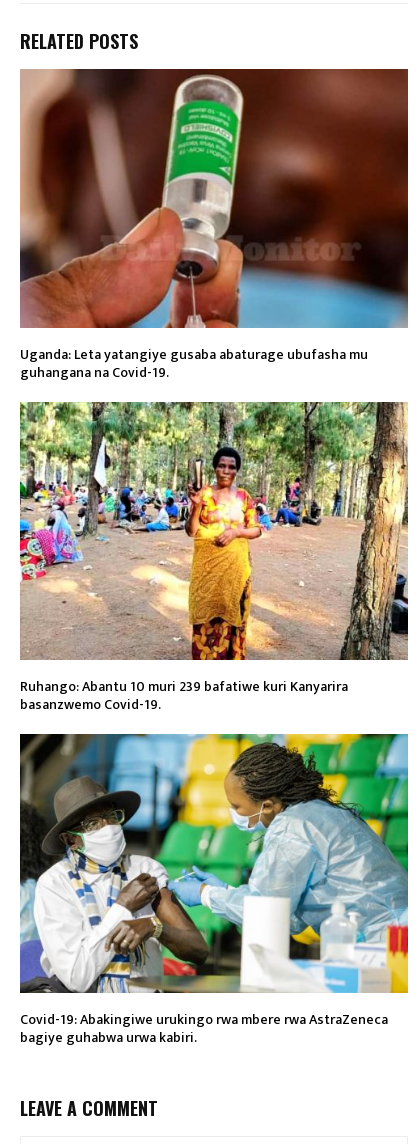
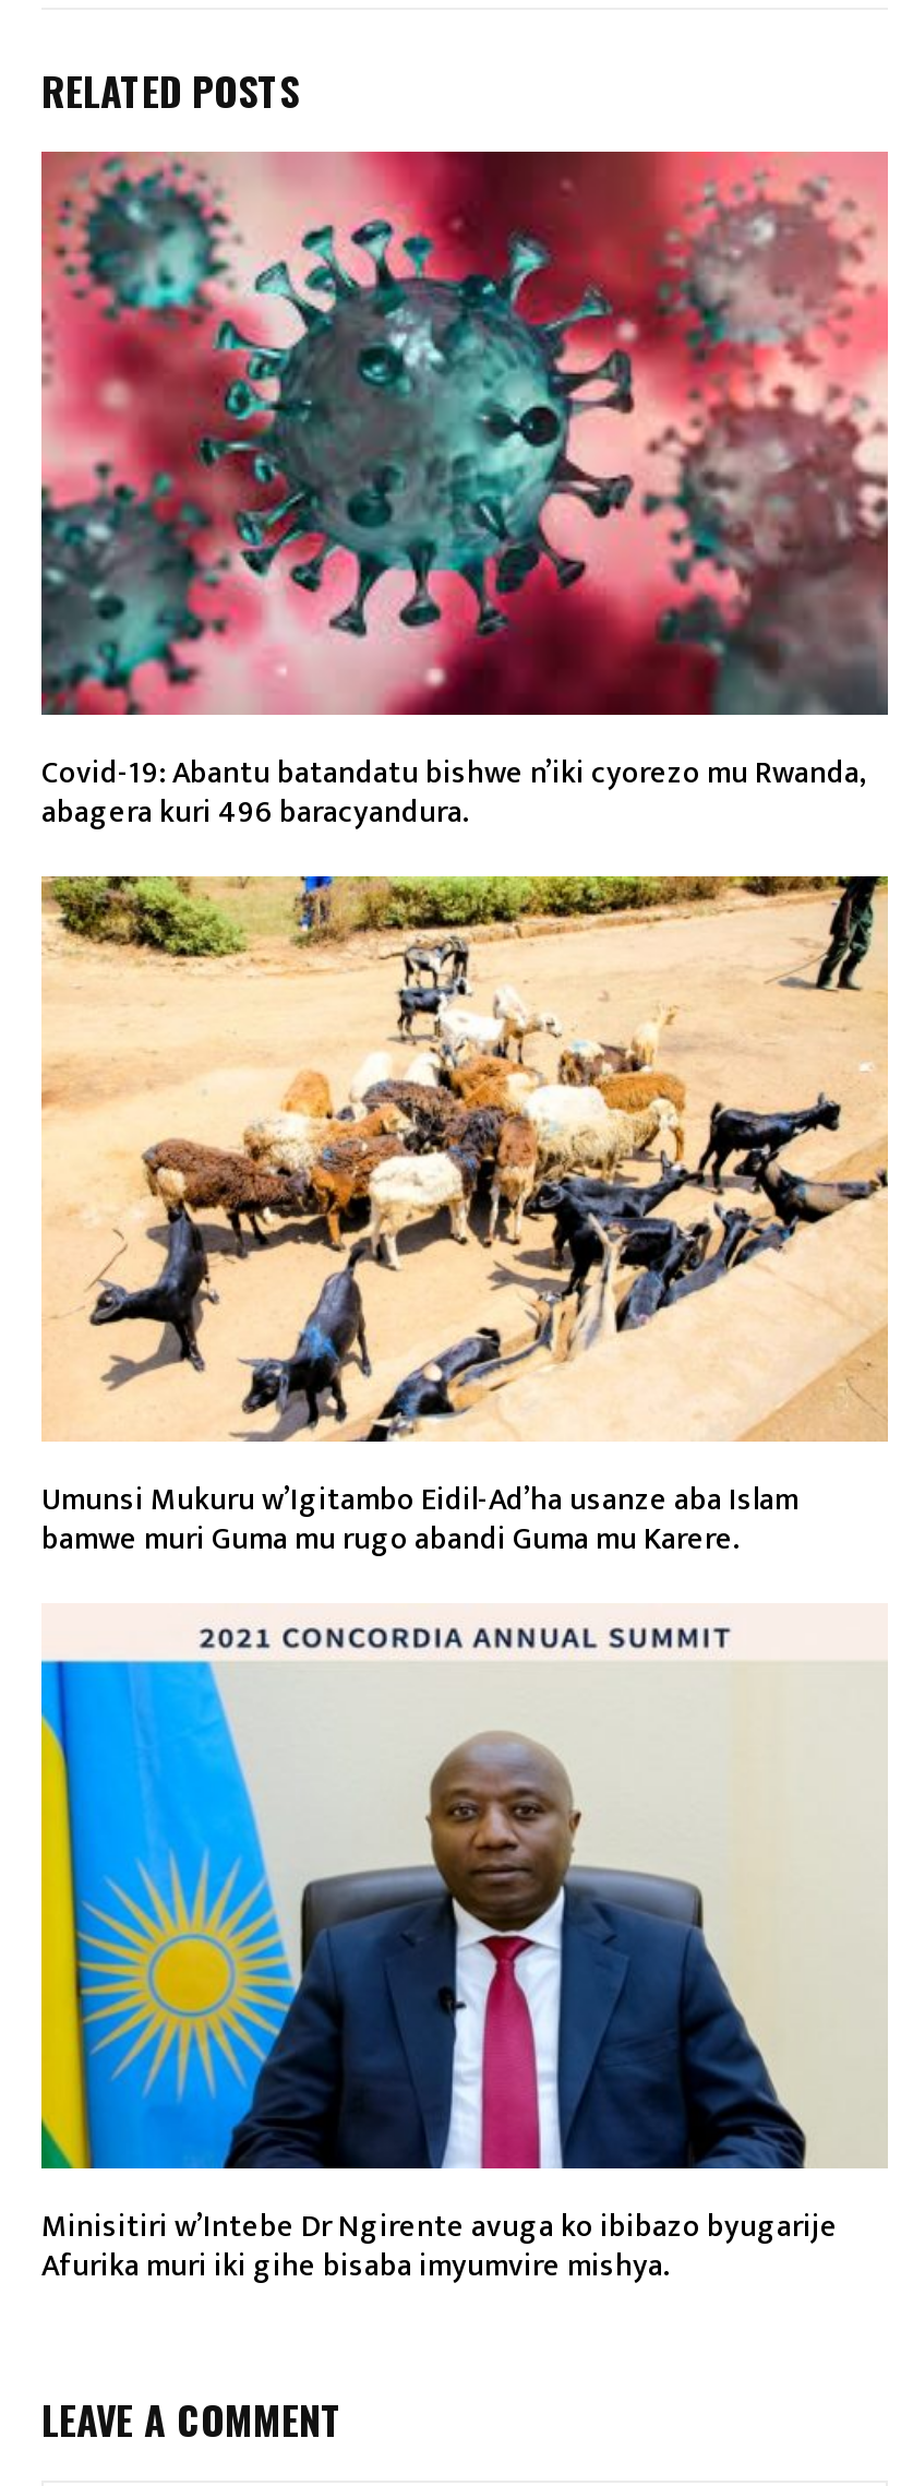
[19,68,409,384] [image] | Uganda: Leta yatangiye gusaba abaturage ubufasha mu | guhangana na Covid-19. -> [39,148,890,838] [image] | Covid-19: Abantu batandatu bishwe n’iki cyorezo mu Rwanda, | abagera kuri 496 baracyandura.
[19,401,409,716] [image] | Ruhango: Abantu 10 muri 239 bafatiwe kuri Kanyarira | basanzwemo Covid-19. -> [39,875,888,1564] [image] | Umunsi Mukuru w’Igitambo Eidil-Ad’ha usanze aba Islam | bamwe muri Guma mu rugo abandi Guma mu Karere.
[19,733,409,1049] [image] | Covid-19: Abakingiwe urukingo rwa mbere rwa AstraZeneca | bagiye guhabwa urwa kabiri. -> [39,1602,888,2290] [image] | Minisitiri w’Intebe Dr Ngirente avuga ko ibibazo byugarije | Afurika muri iki gihe bisaba imyumvire mishya.

